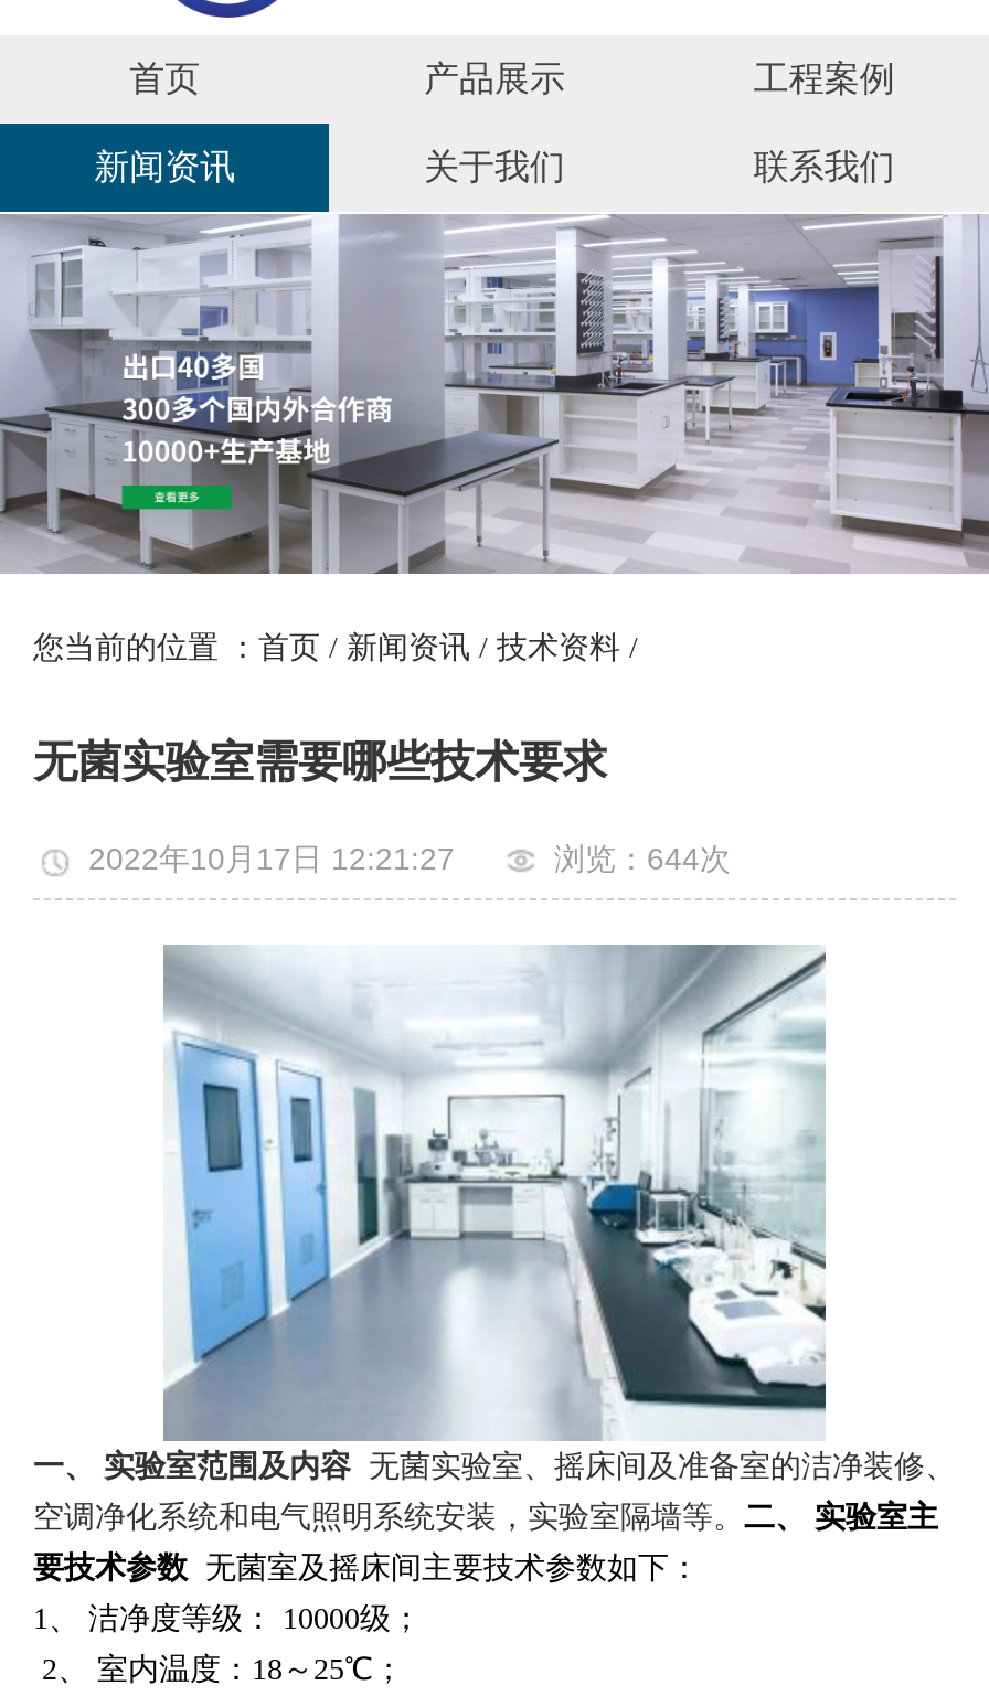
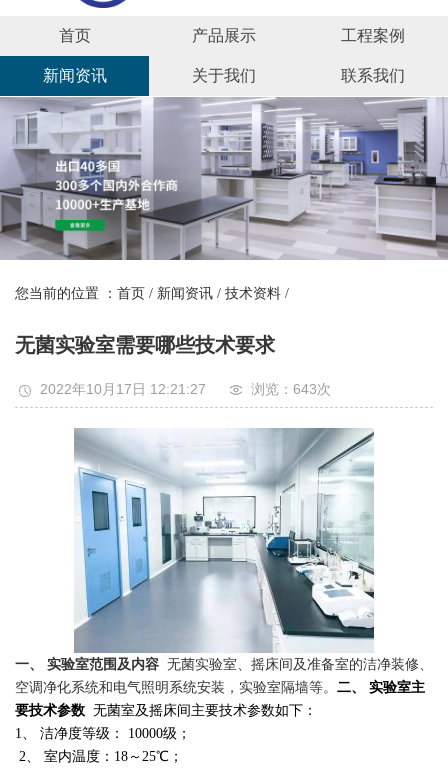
[554,841,731,877] 浏览：644次 -> [251,381,331,397] 浏览：643次

